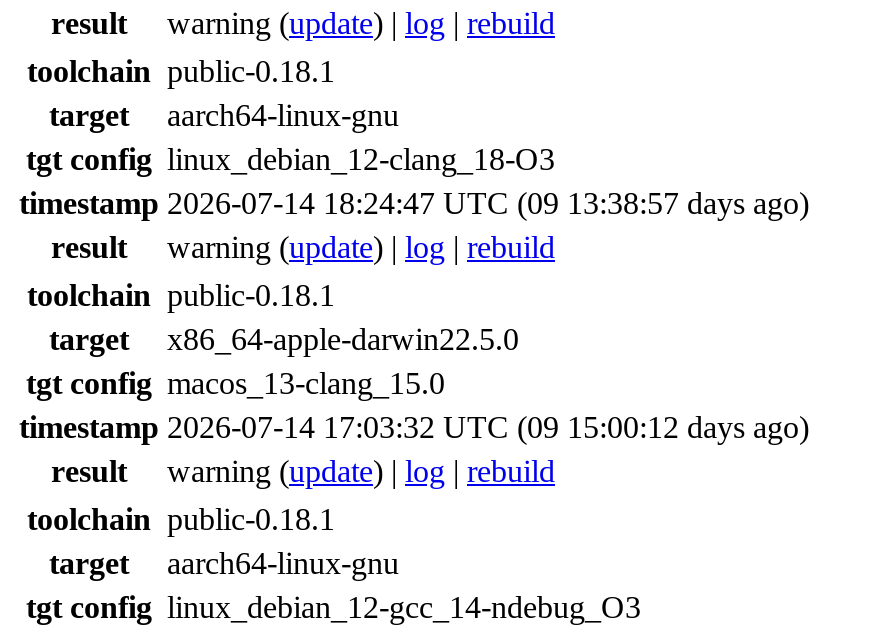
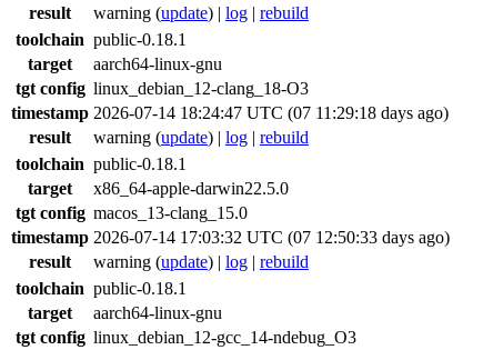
[19,186,809,220] timestamp 2026-07-14 18:24:47 UTC (09 13:38:57 days ago) -> [11,103,449,122] timestamp 2026-07-14 18:24:47 UTC (07 11:29:18 days ago)
[19,410,809,444] timestamp 2026-07-14 17:03:32 UTC (09 15:00:12 days ago) -> [11,228,450,247] timestamp 2026-07-14 17:03:32 UTC (07 12:50:33 days ago)

